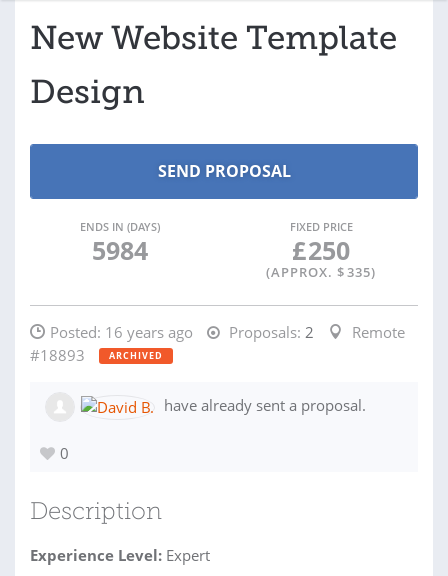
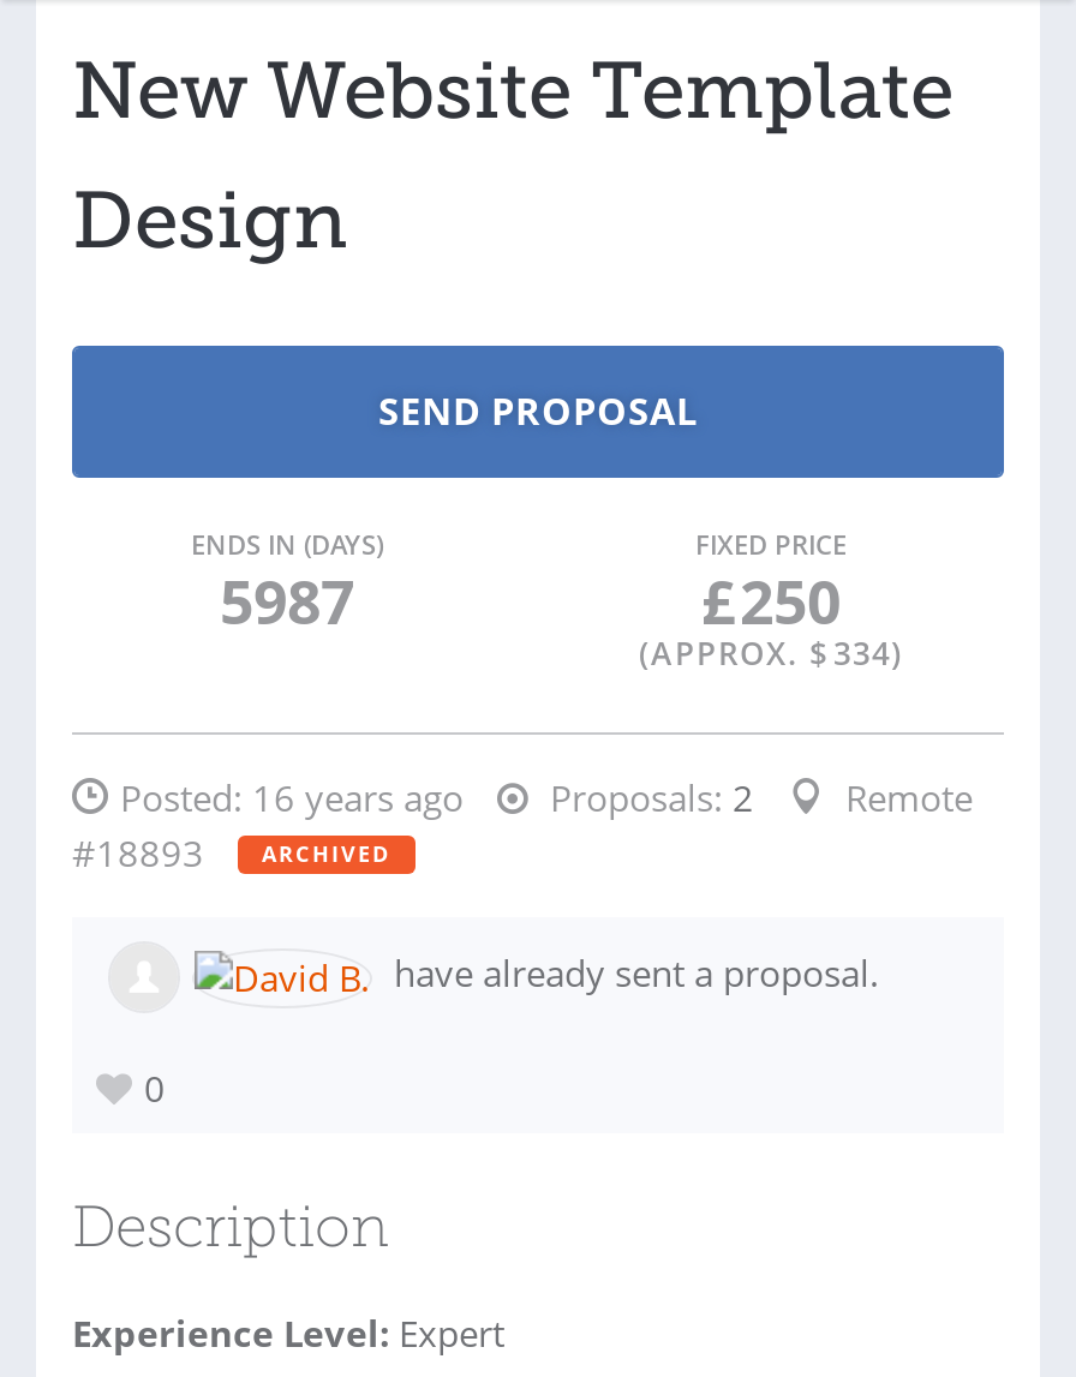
[91,233,147,267] 5984 -> [220,559,354,641] 5987
[266,263,376,281] (APPROX. $ 335) -> [639,631,903,675] (APPROX. $ 334)

